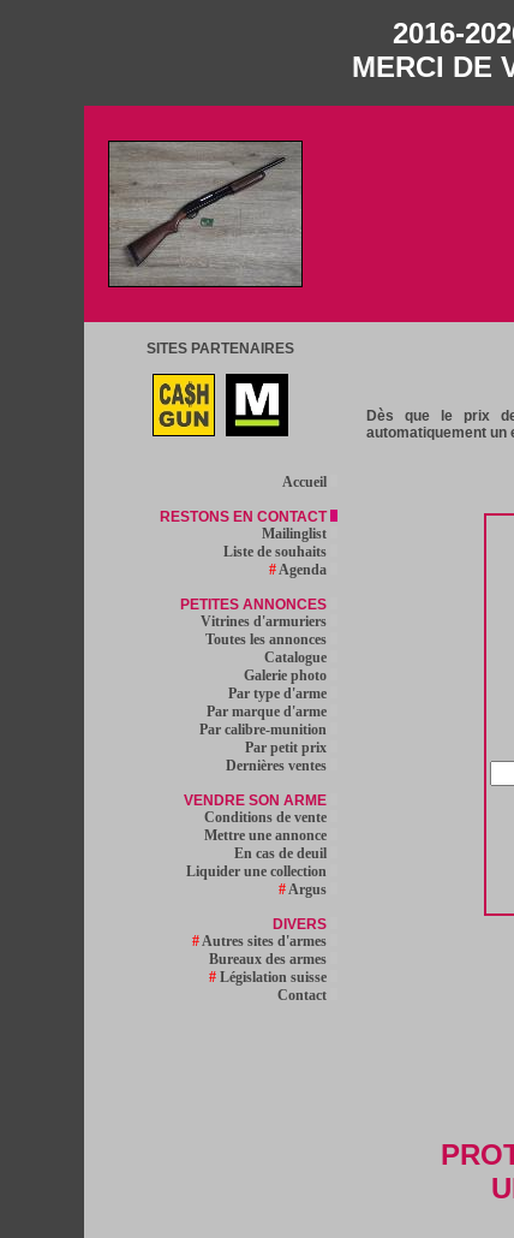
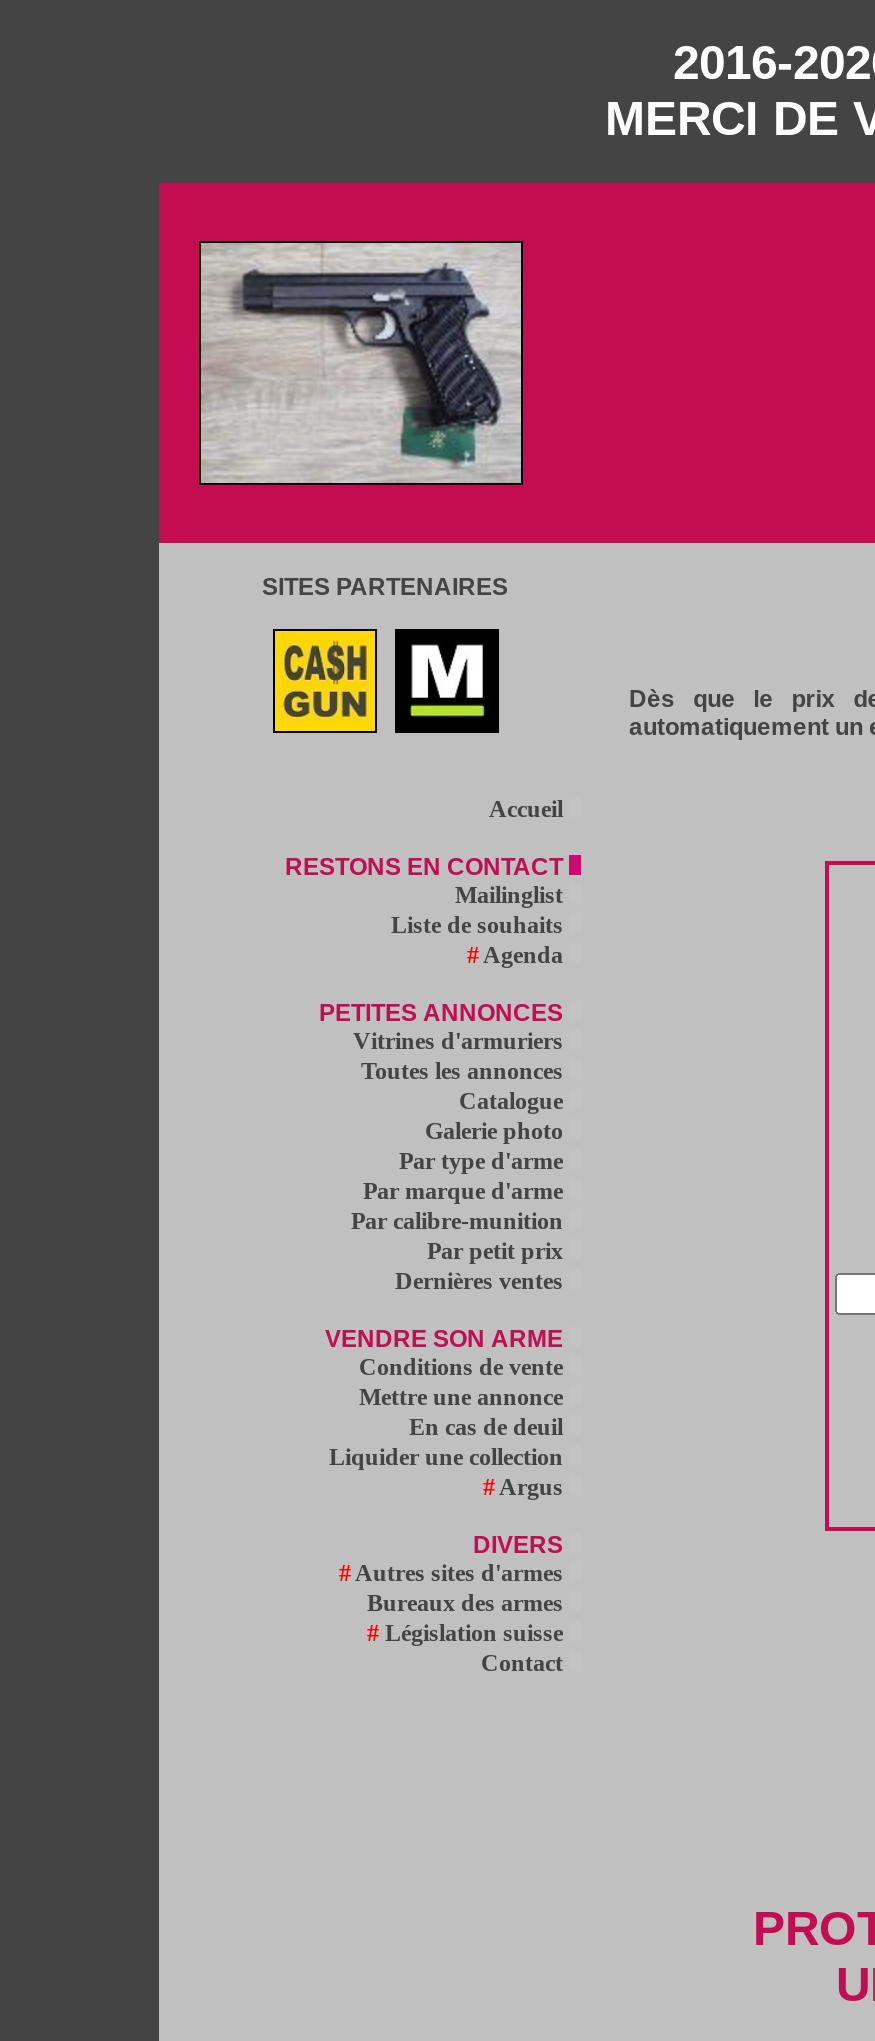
[108,141,303,287] [image] -> [199,241,523,485] [image]

